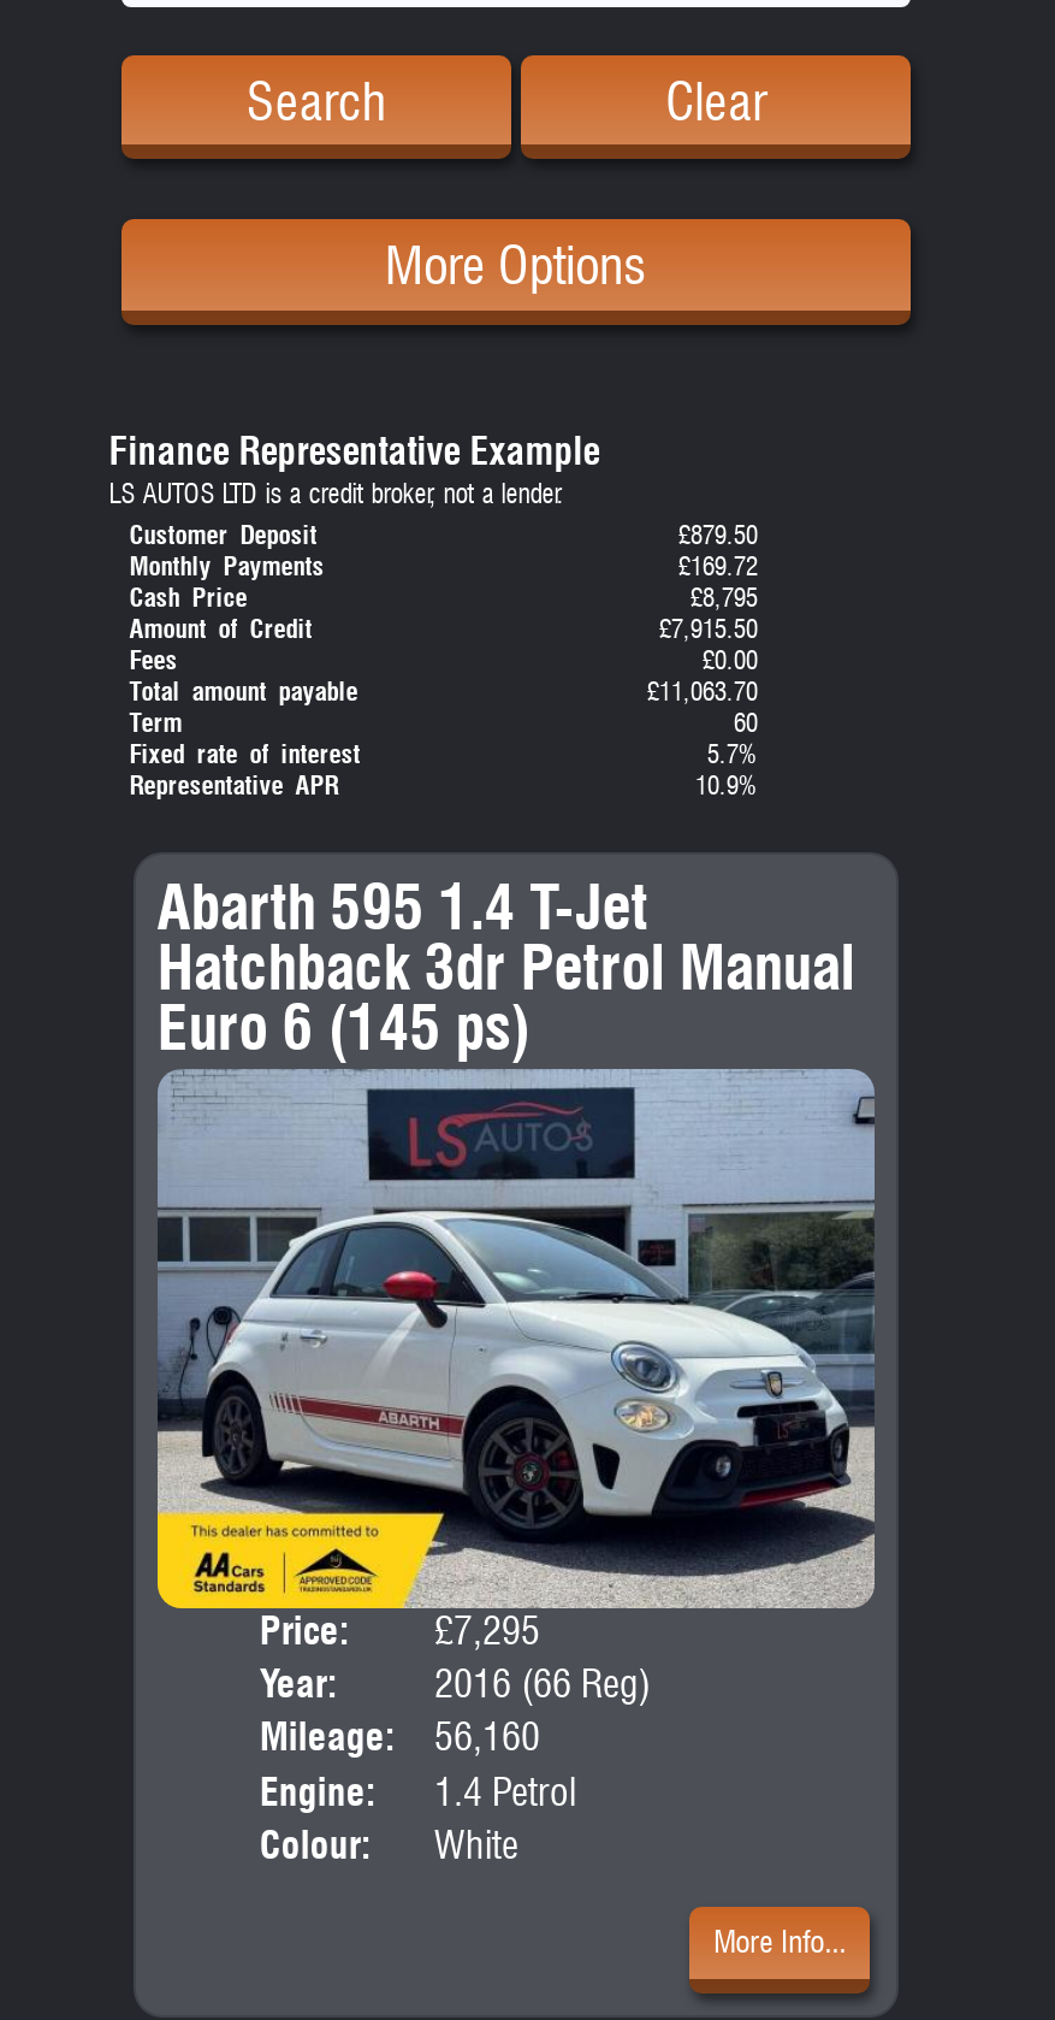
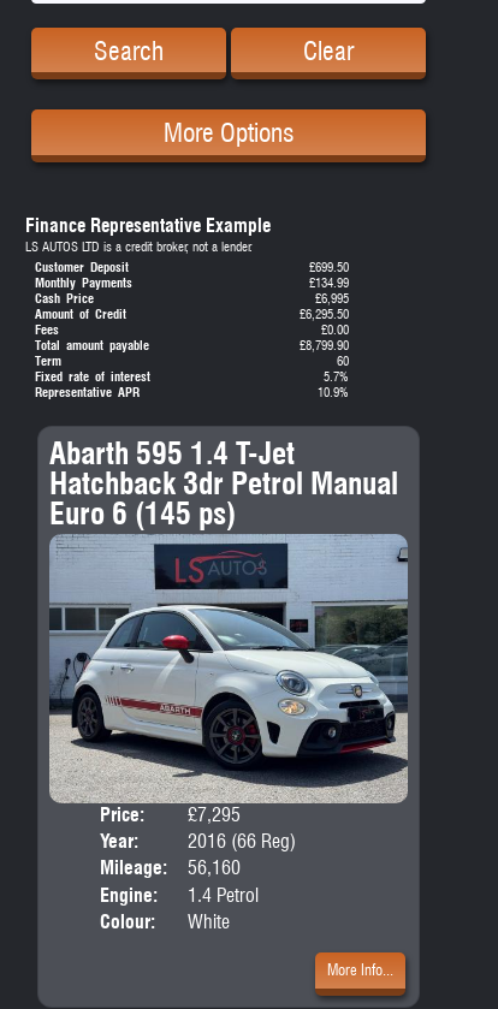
[678,519,757,550] £879.50 -> [310,259,349,275] £699.50
[678,550,757,582] £169.72 -> [310,275,349,291] £134.99
[690,582,757,613] £8,795 -> [316,291,349,306] £6,995
[659,613,757,644] £7,915.50 -> [300,306,349,322] £6,295.50
[647,676,757,707] £11,063.70 -> [300,337,349,353] £8,799.90
[155,1510,446,1611] [image] -> [48,754,191,805] [image]

